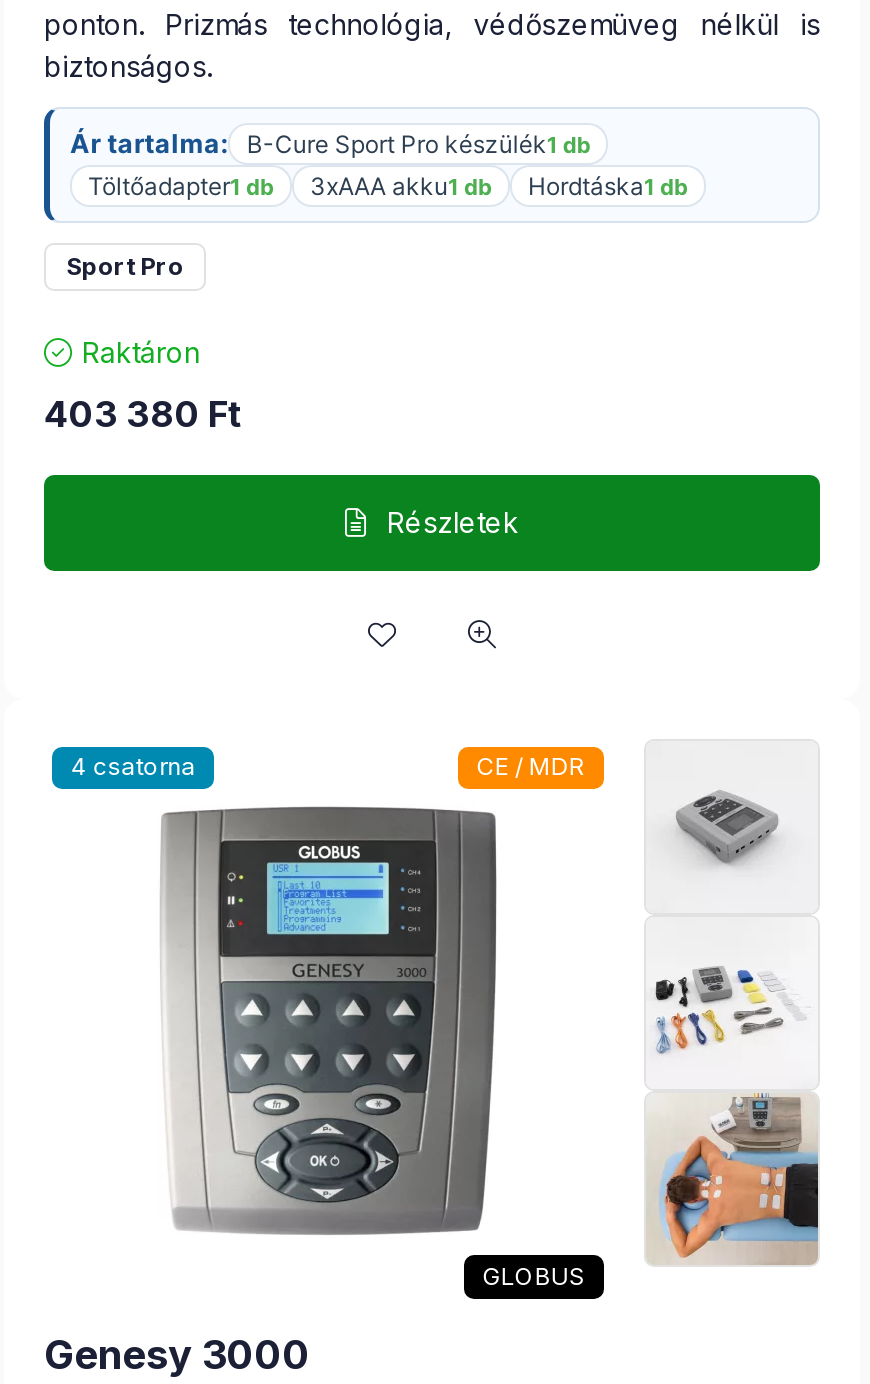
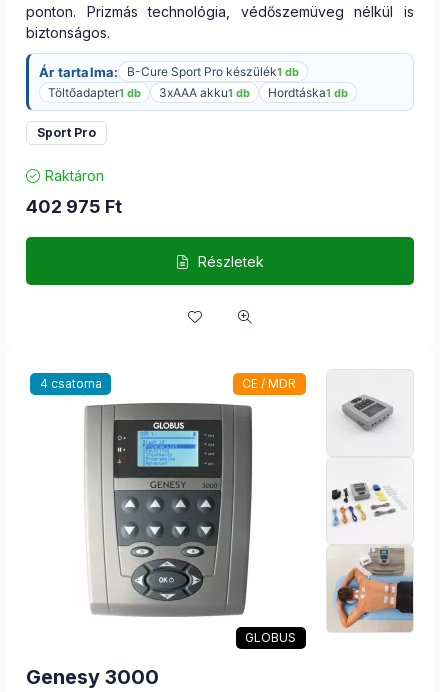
[44,392,242,434] 403 380 Ft -> [26,196,122,217] 402 975 Ft

